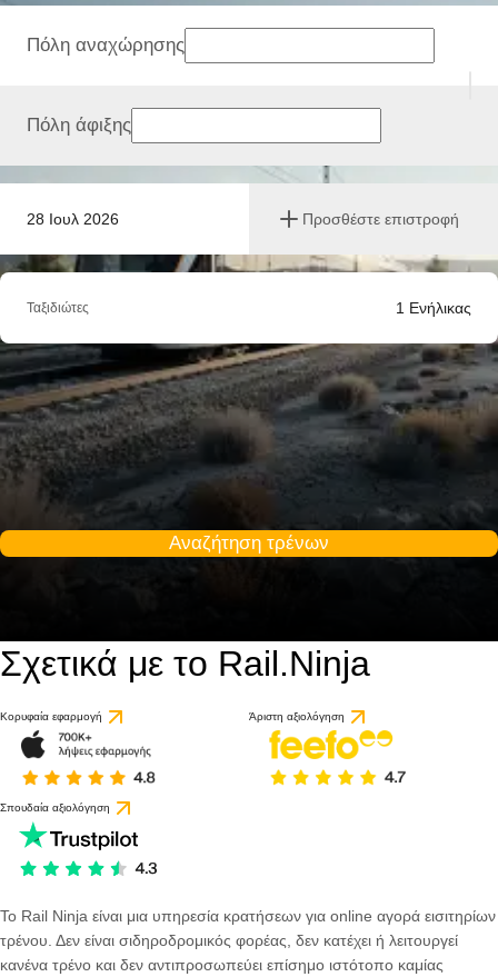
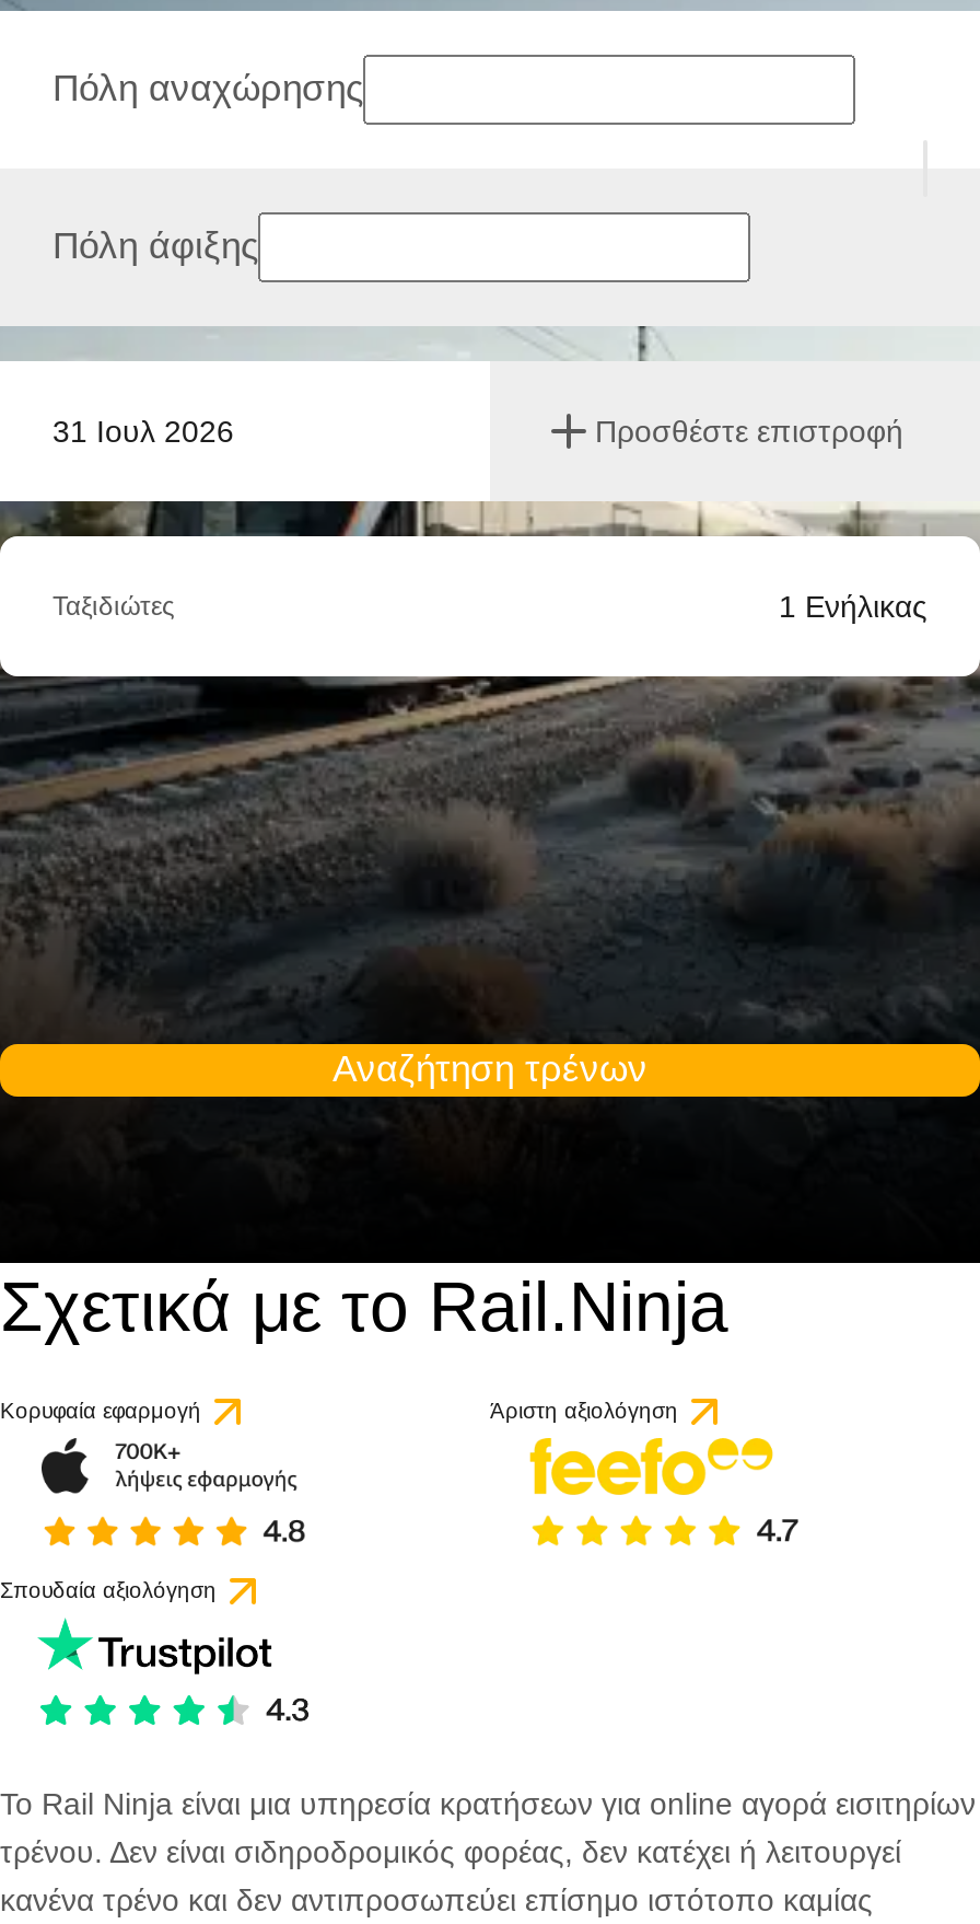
[27,210,119,228] 28 Ιουλ 2026 -> [52,414,234,449] 31 Ιουλ 2026

